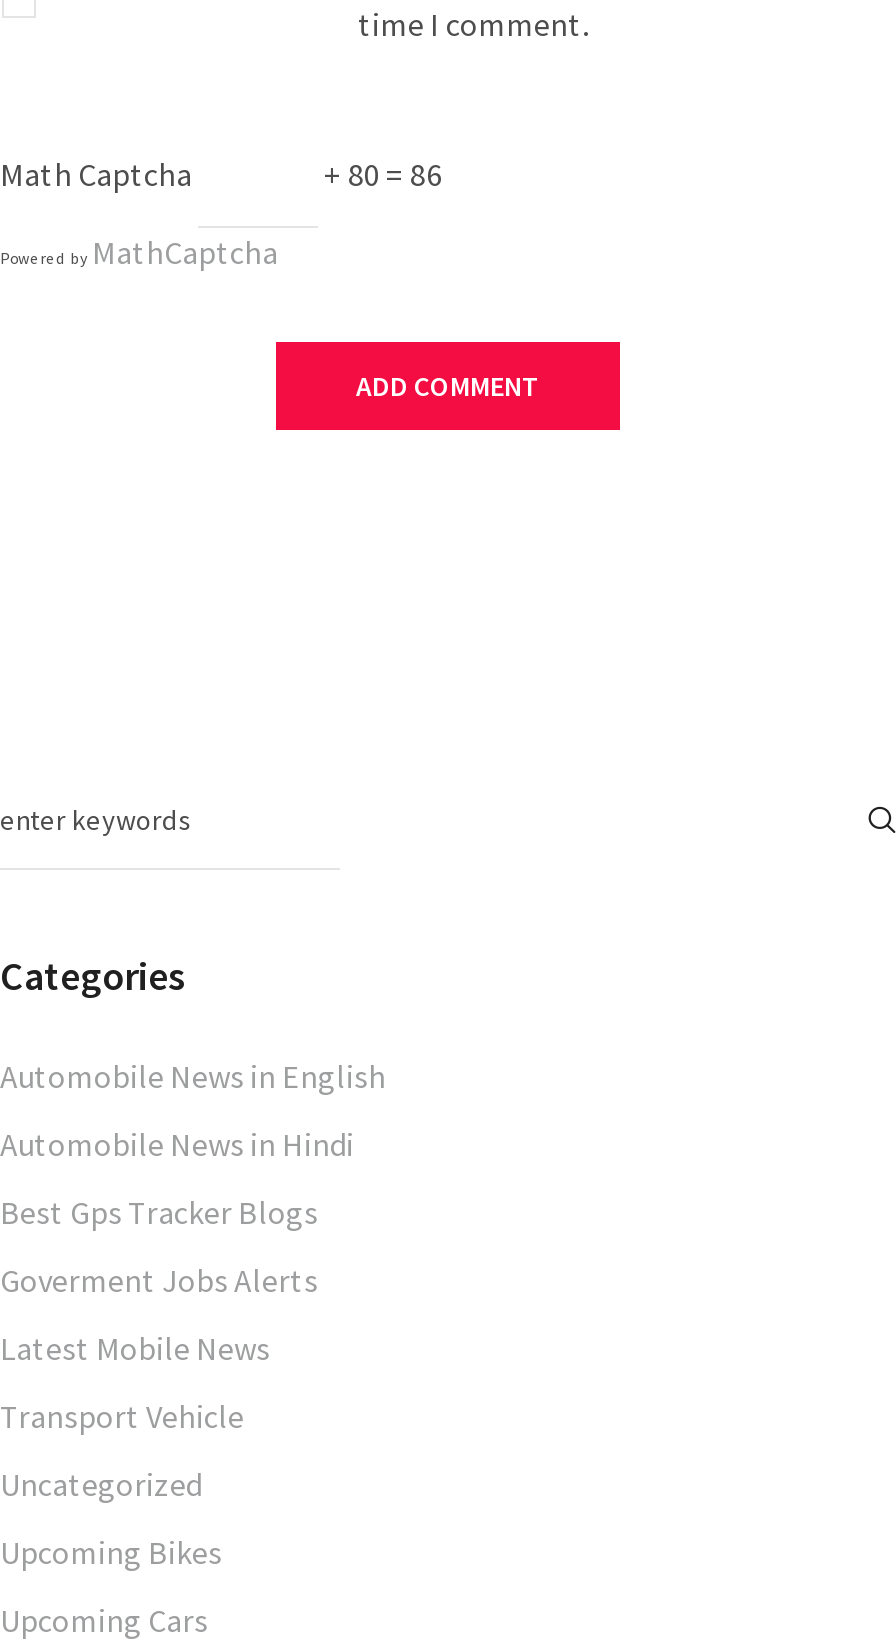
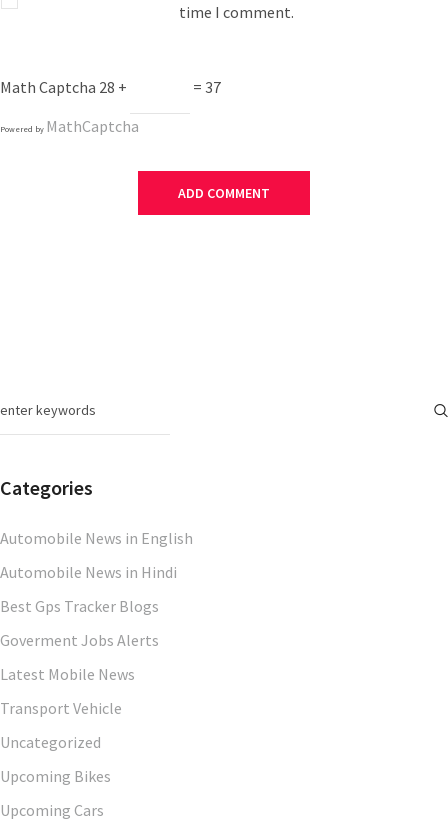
[0,154,442,194] Math Captcha | + 80 = 86 -> [0,77,221,97] Math Captcha 28 + | = 37

